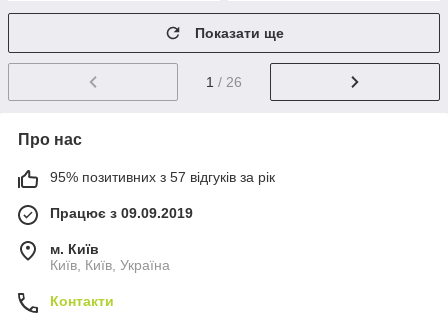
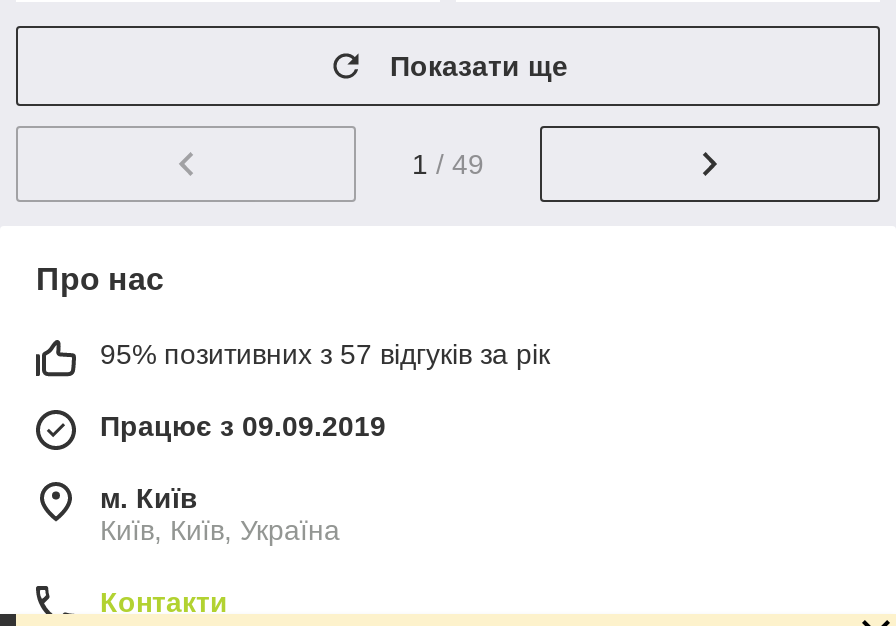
[206,74,242,90] 1 / 26 -> [412,149,484,181] 1 / 49

